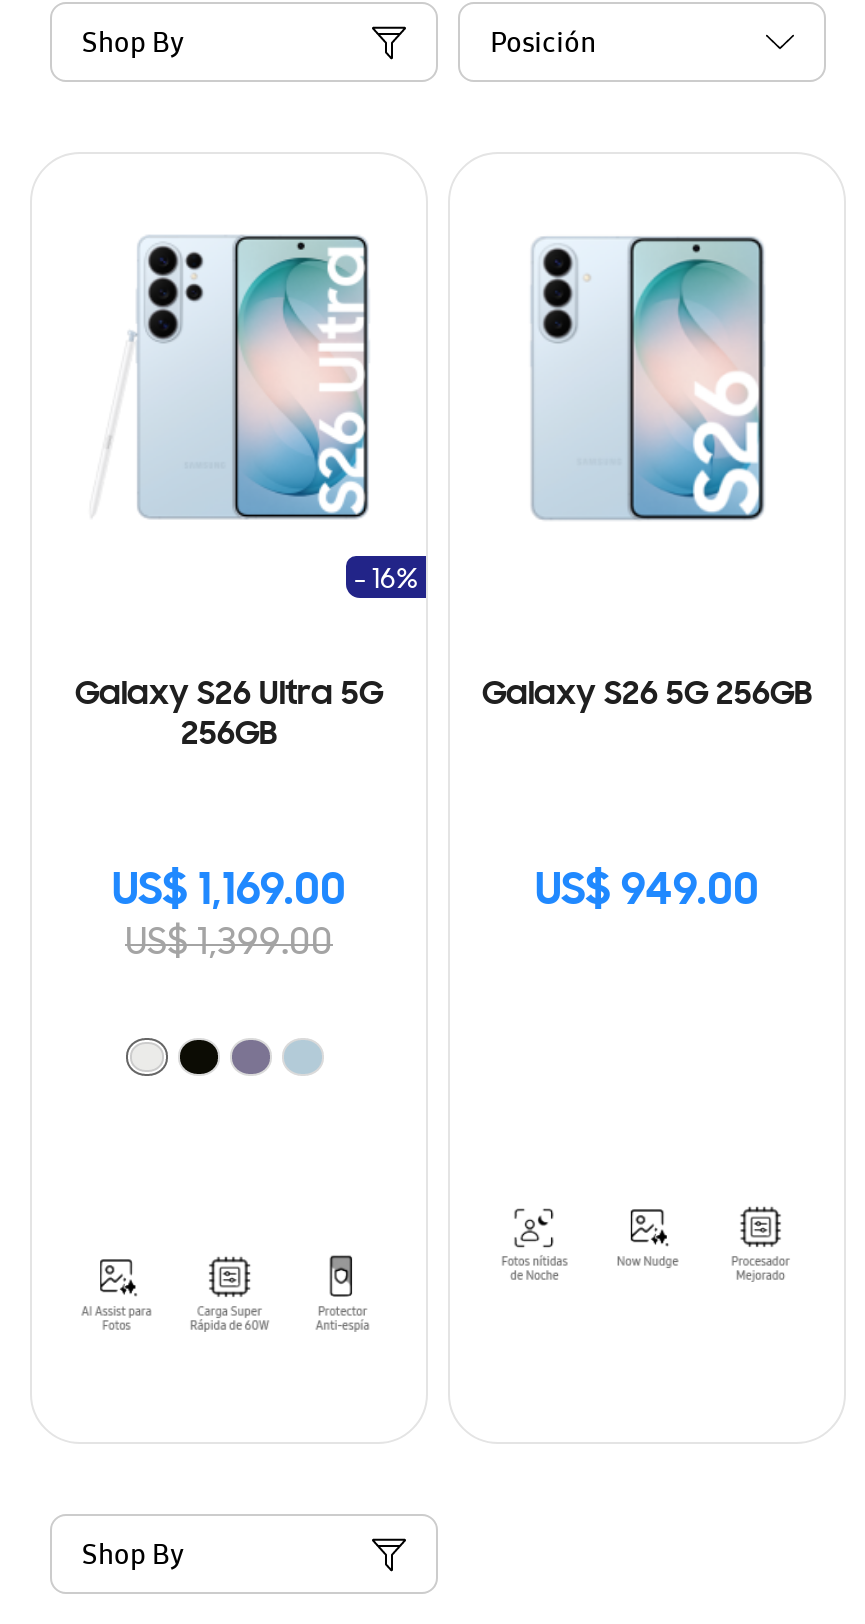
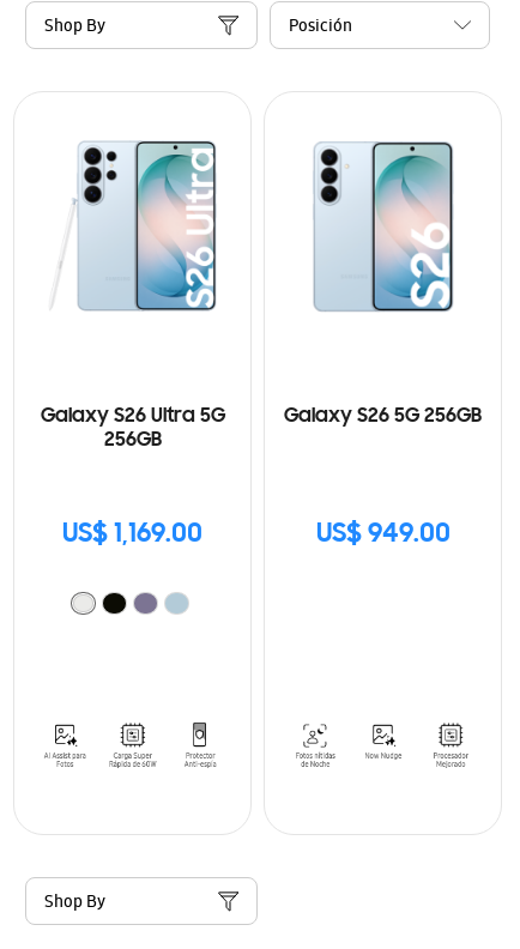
[354,565,418,595] - 16% -> none
[125,923,333,963] US$ 1,399.00 -> none

